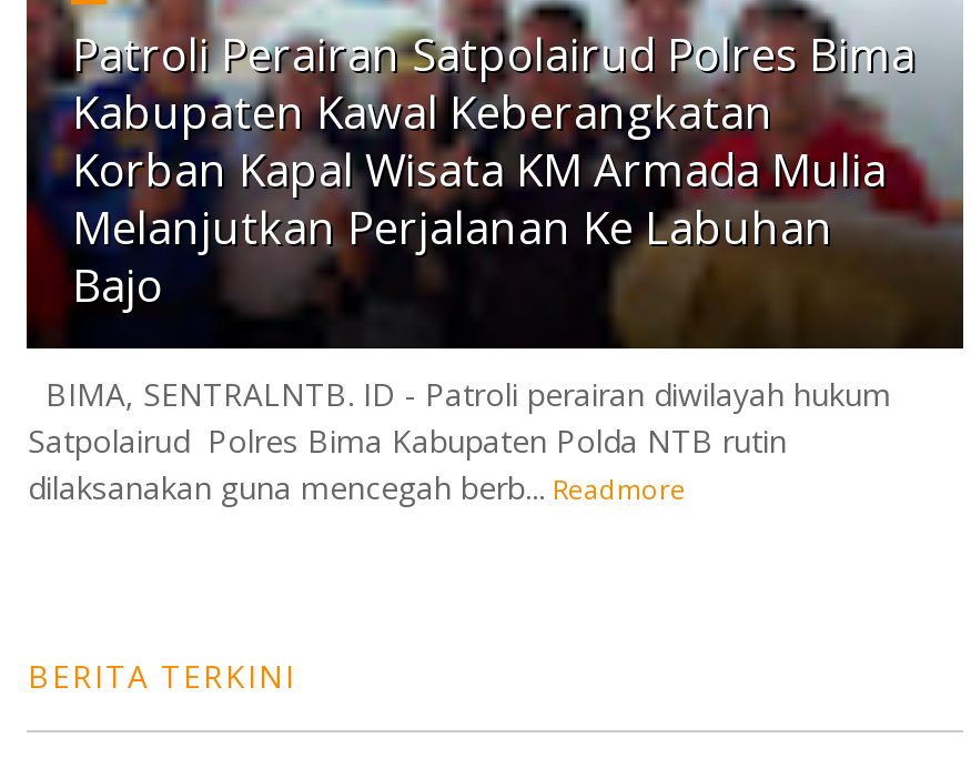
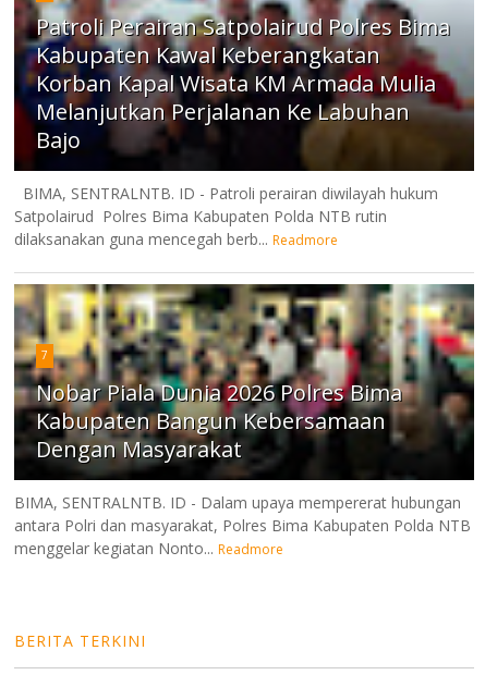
none -> [13,283,475,558] [image] | 7 | Nobar Piala Dunia 2026 Polres Bima | Kabupaten Bangun Kebersamaan | Dengan Masyarakat | BIMA, SENTRALNTB. ID - Dalam upaya mempererat hubungan | antara Polri dan masyarakat, Polres Bima Kabupaten Polda NTB | menggelar kegiatan Nonto... Readmore

